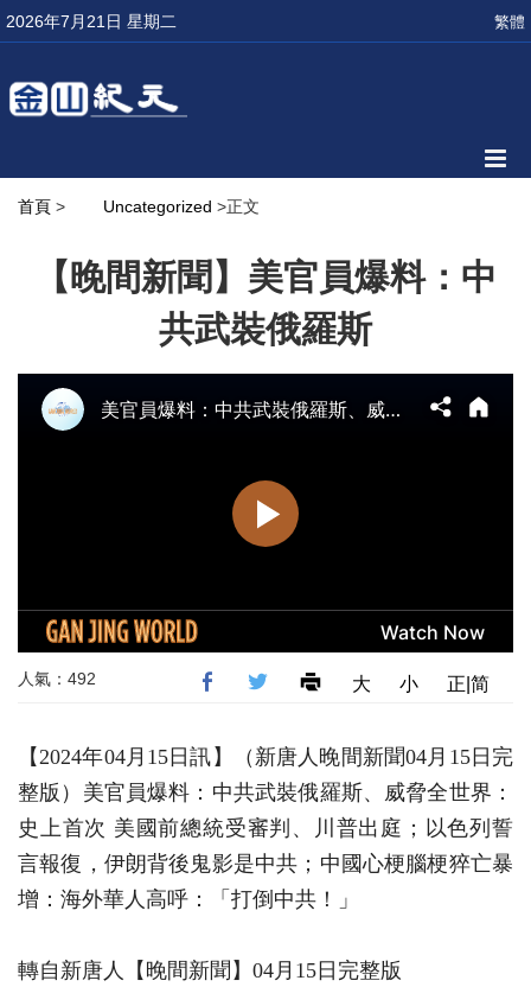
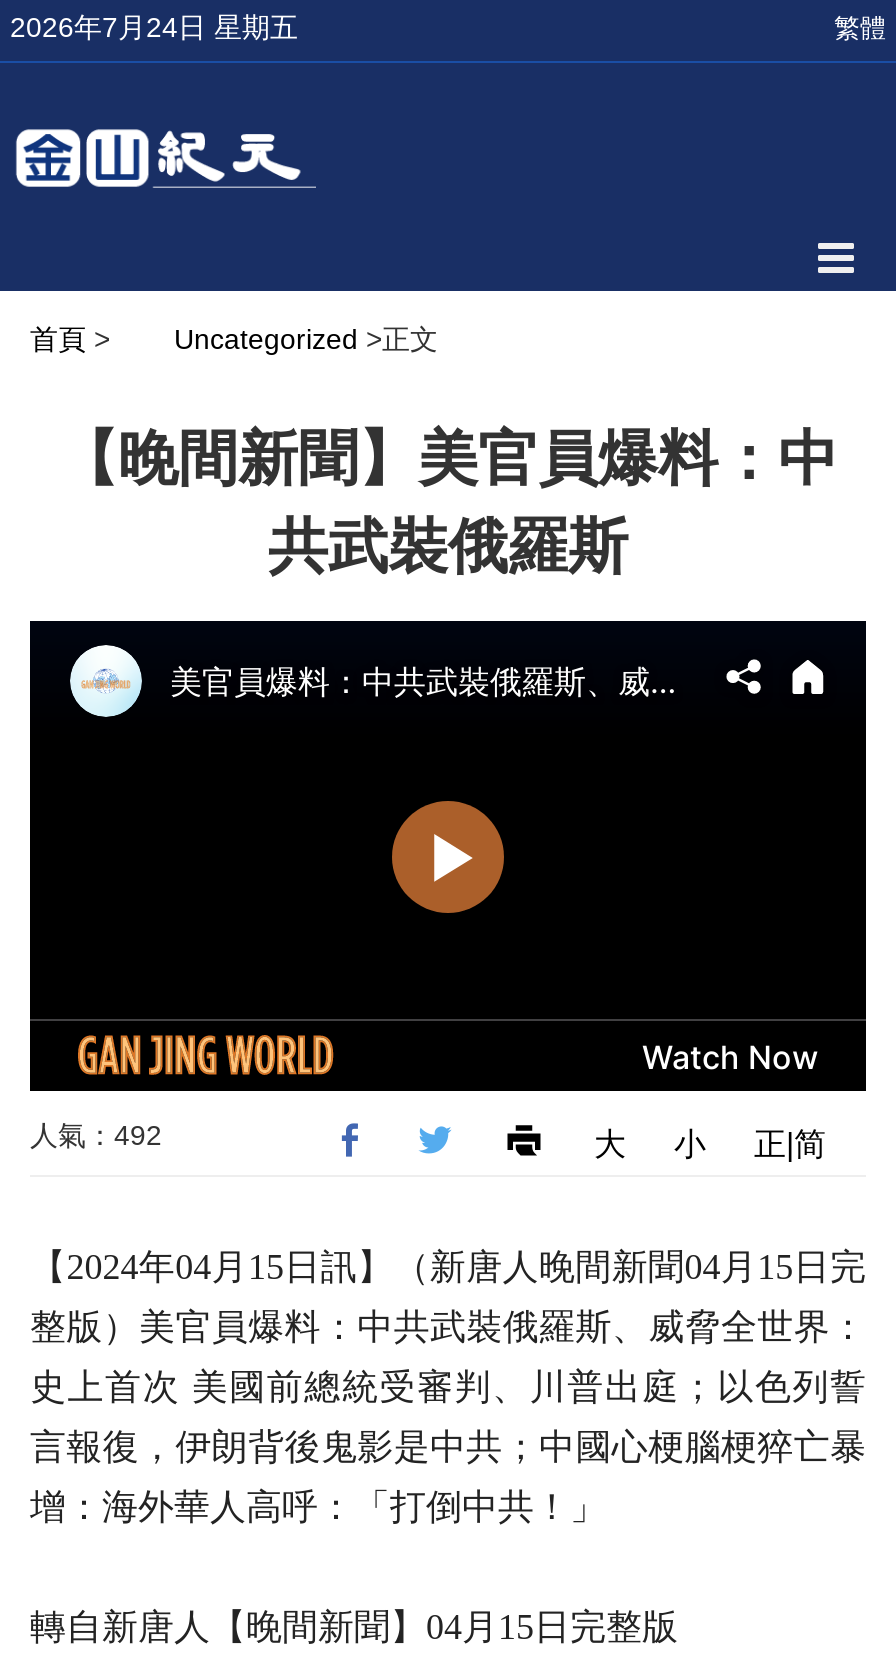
[6,12,177,31] 2026年7月21日 星期二 -> [10,11,298,43] 2026年7月24日 星期五

